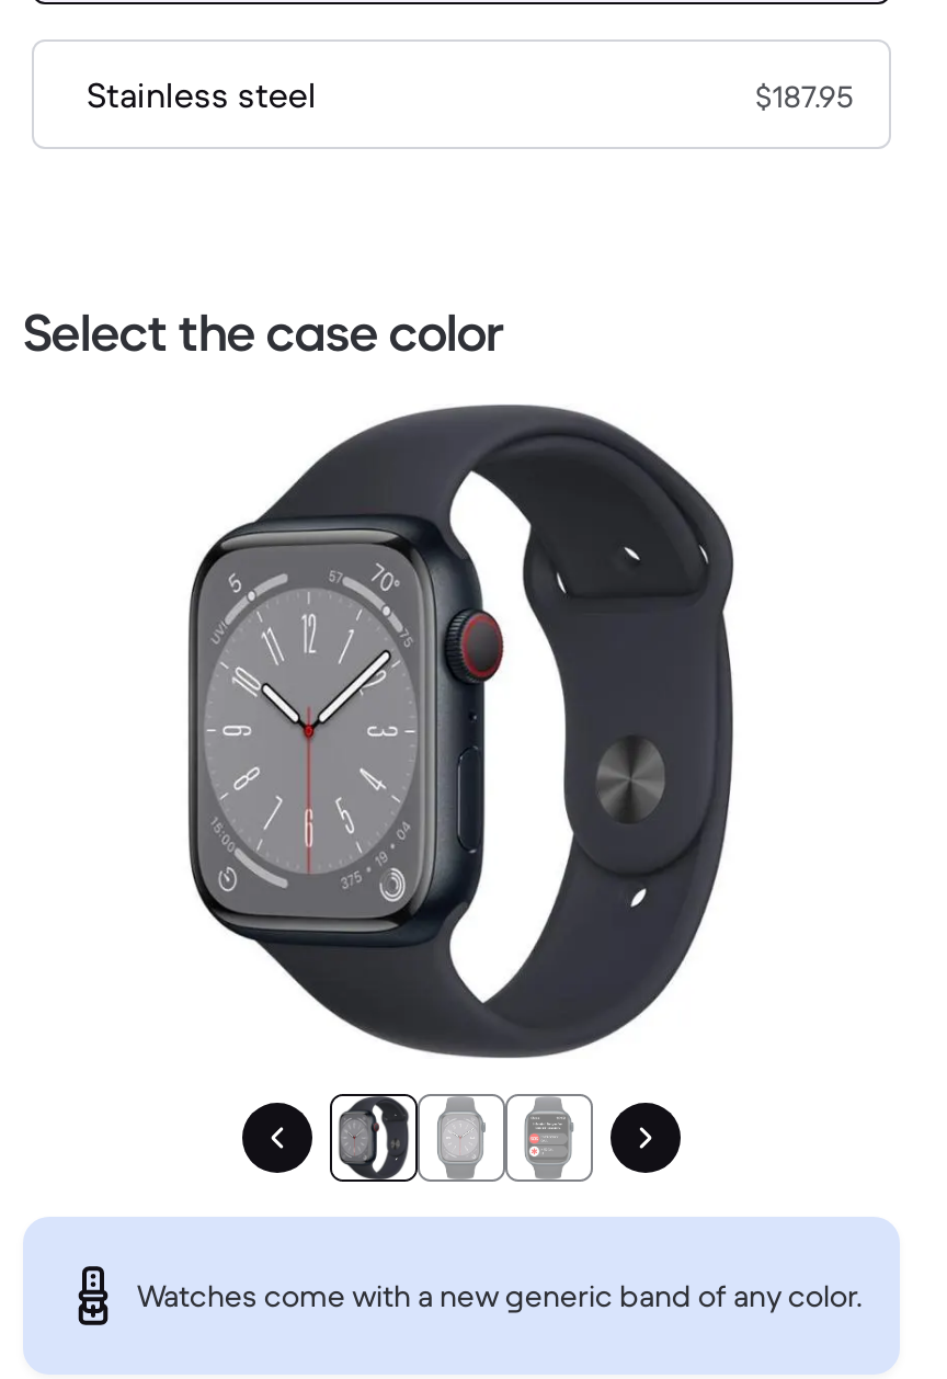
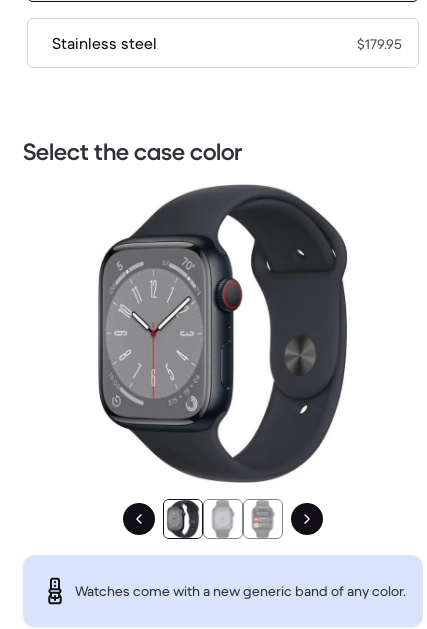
[755,78,854,117] $187.95 -> [357,35,402,53] $179.95

